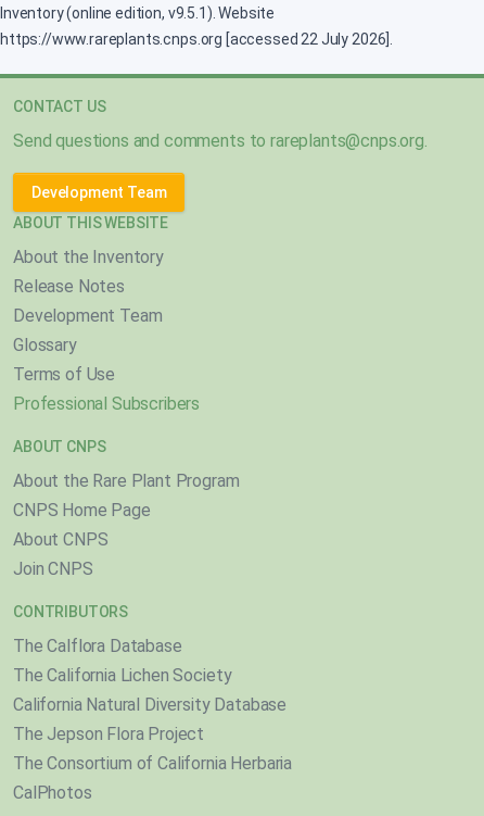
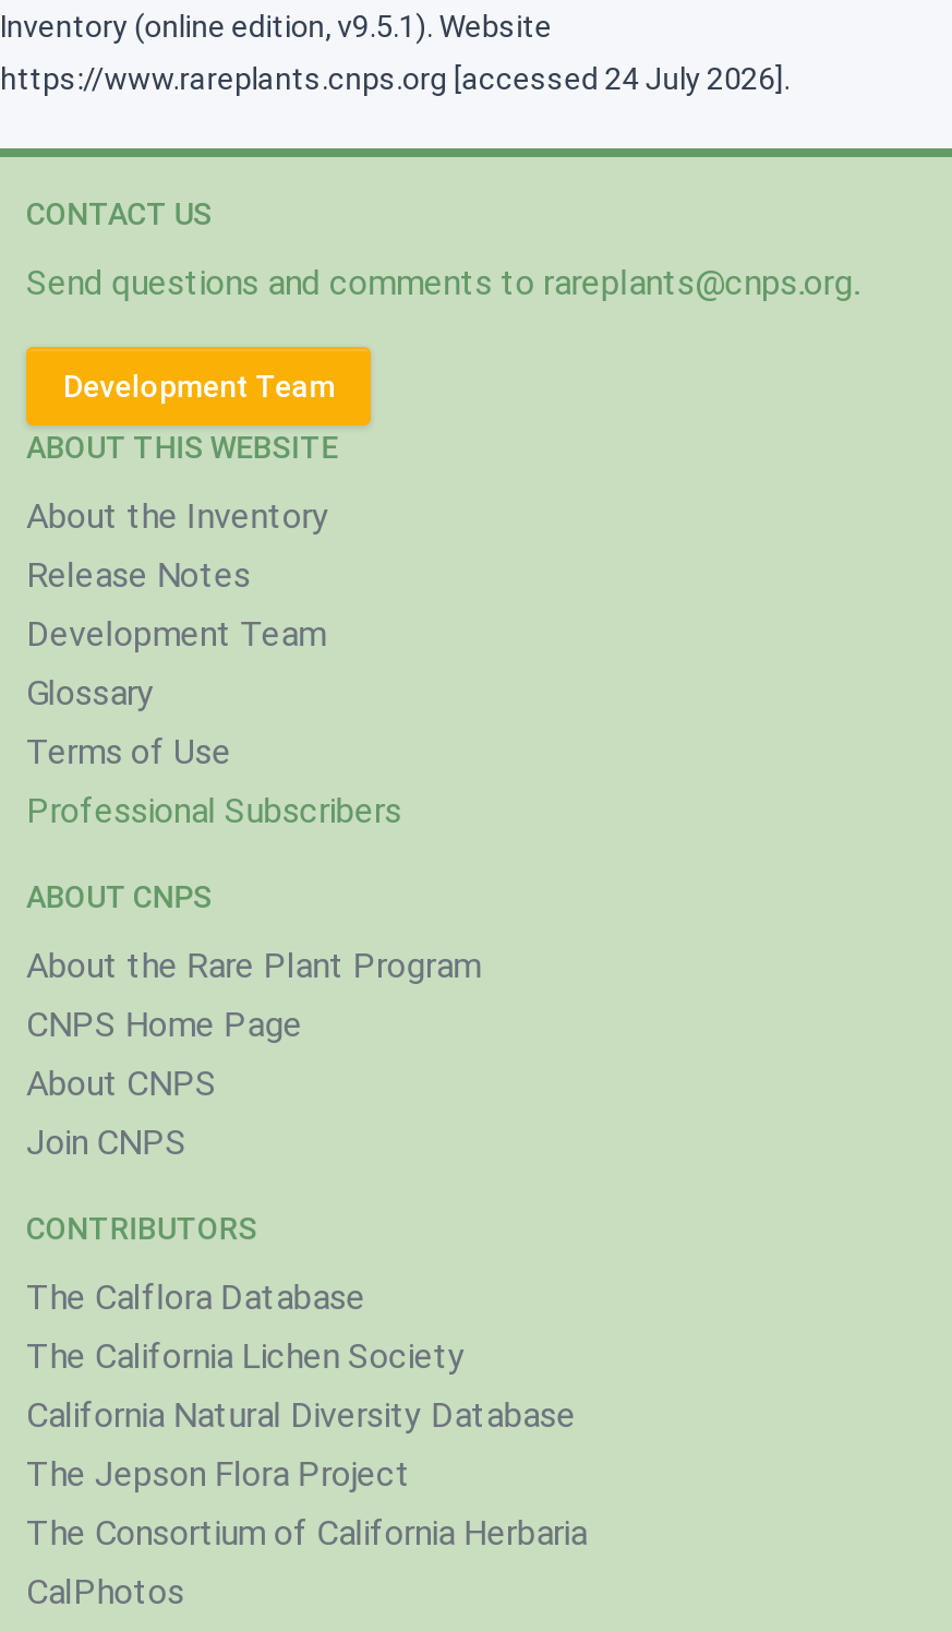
[0,30,393,48] https://www.rareplants.cnps.org [accessed 22 July 2026]. -> [0,61,790,96] https://www.rareplants.cnps.org [accessed 24 July 2026].

